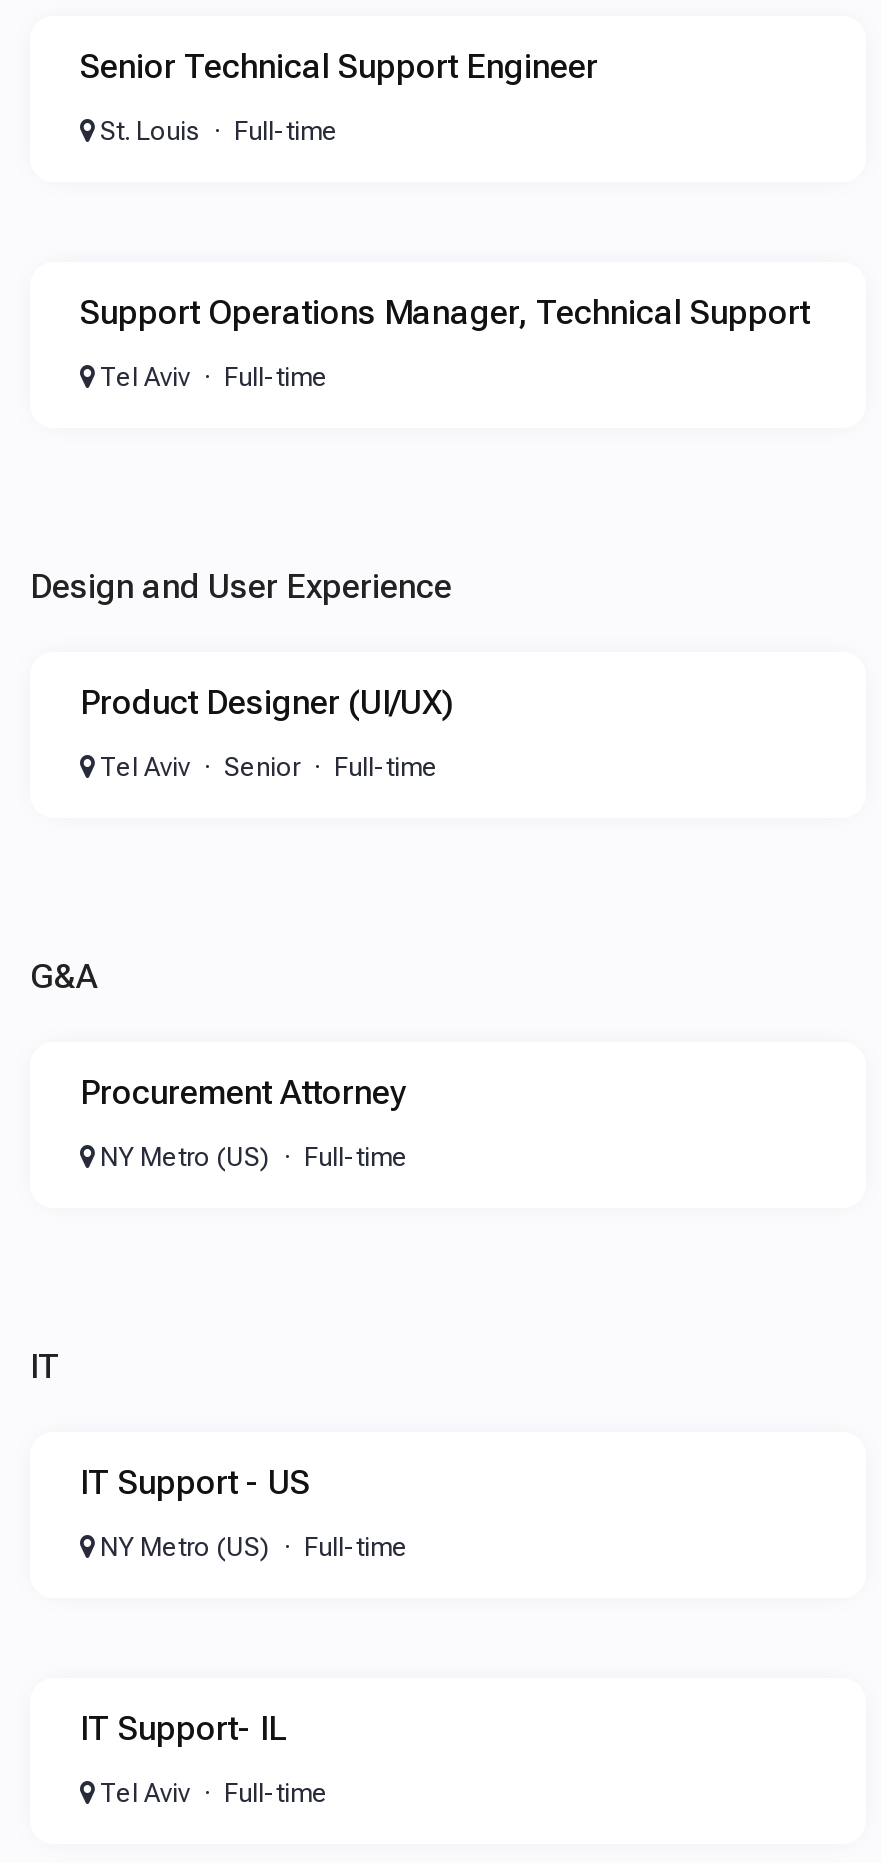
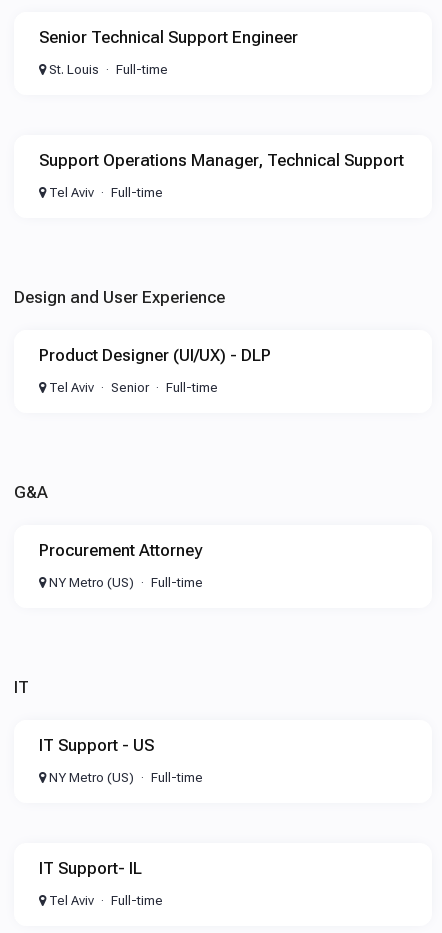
[80,682,454,722] Product Designer (UI/UX) -> [39,345,271,365] Product Designer (UI/UX) - DLP

